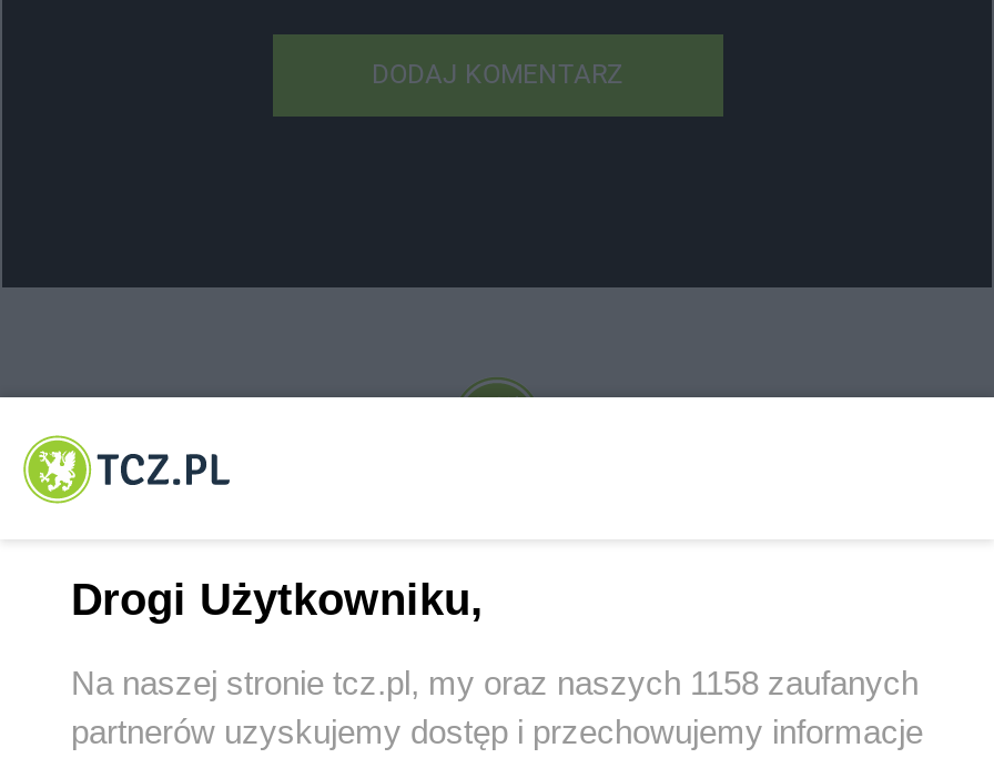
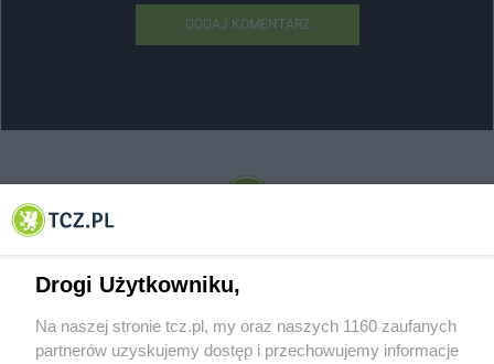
[71,662,919,700] Na naszej stronie tcz.pl, my oraz naszych 1158 zaufanych -> [35,317,457,335] Na naszej stronie tcz.pl, my oraz naszych 1160 zaufanych

